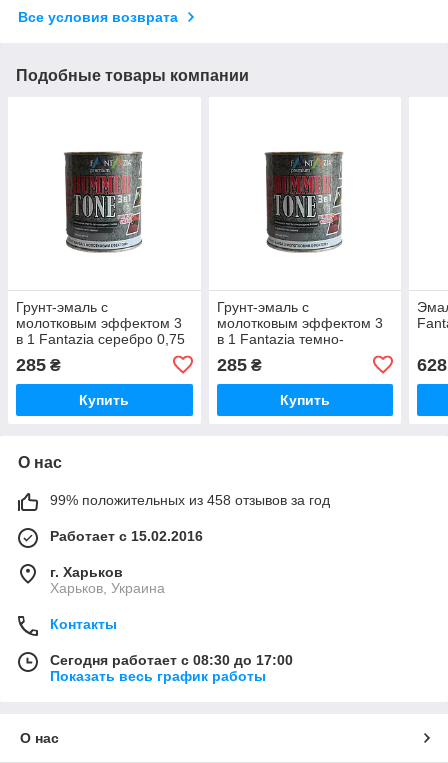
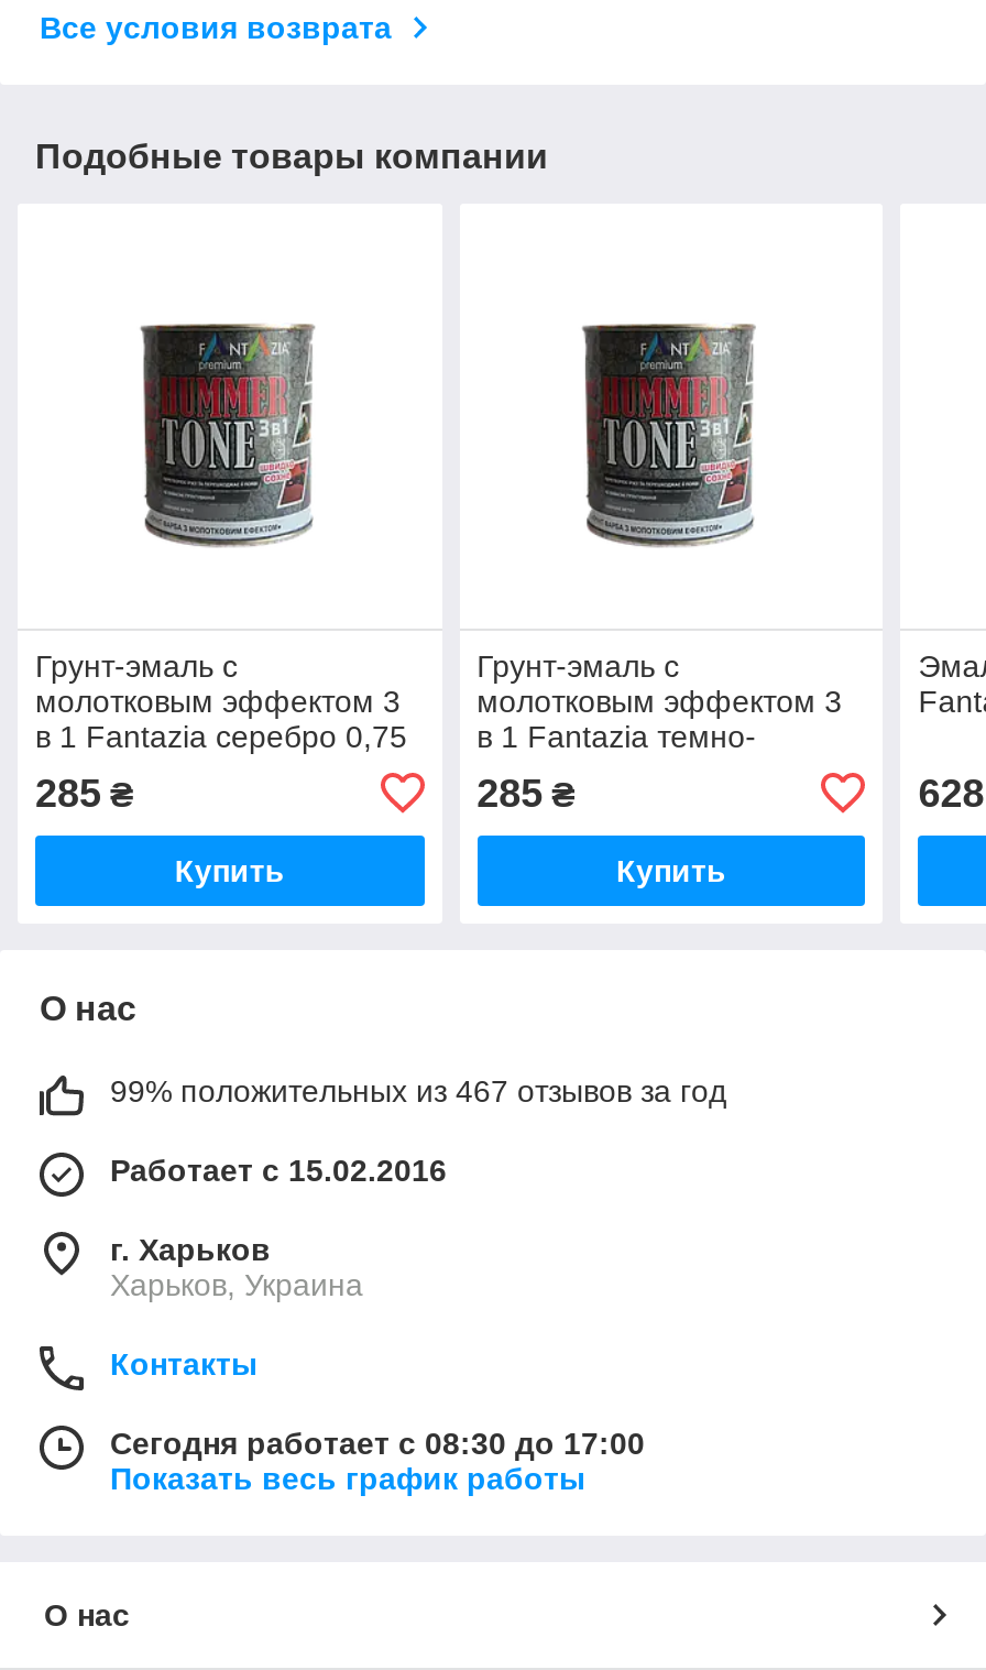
[50,492,330,508] 99% положительных из 458 отзывов за год -> [110,1073,726,1108] 99% положительных из 467 отзывов за год

